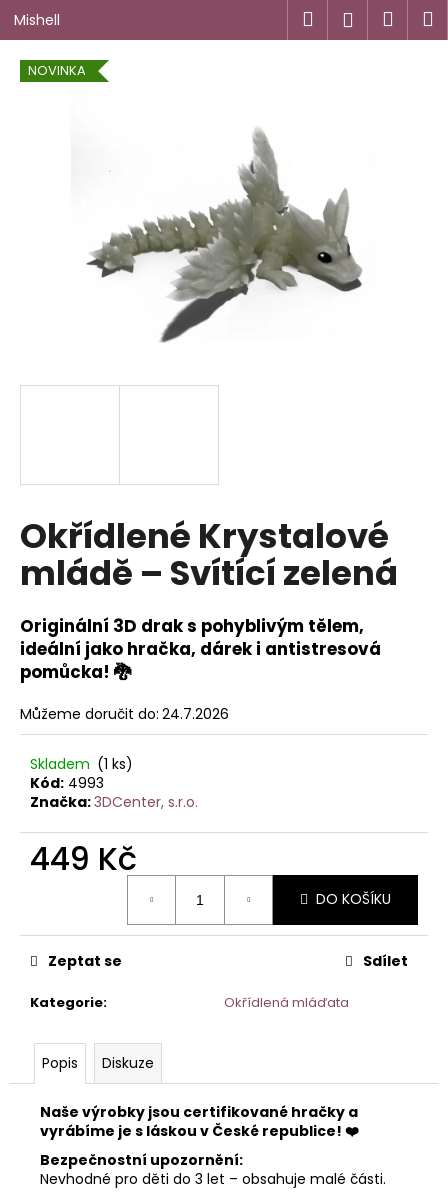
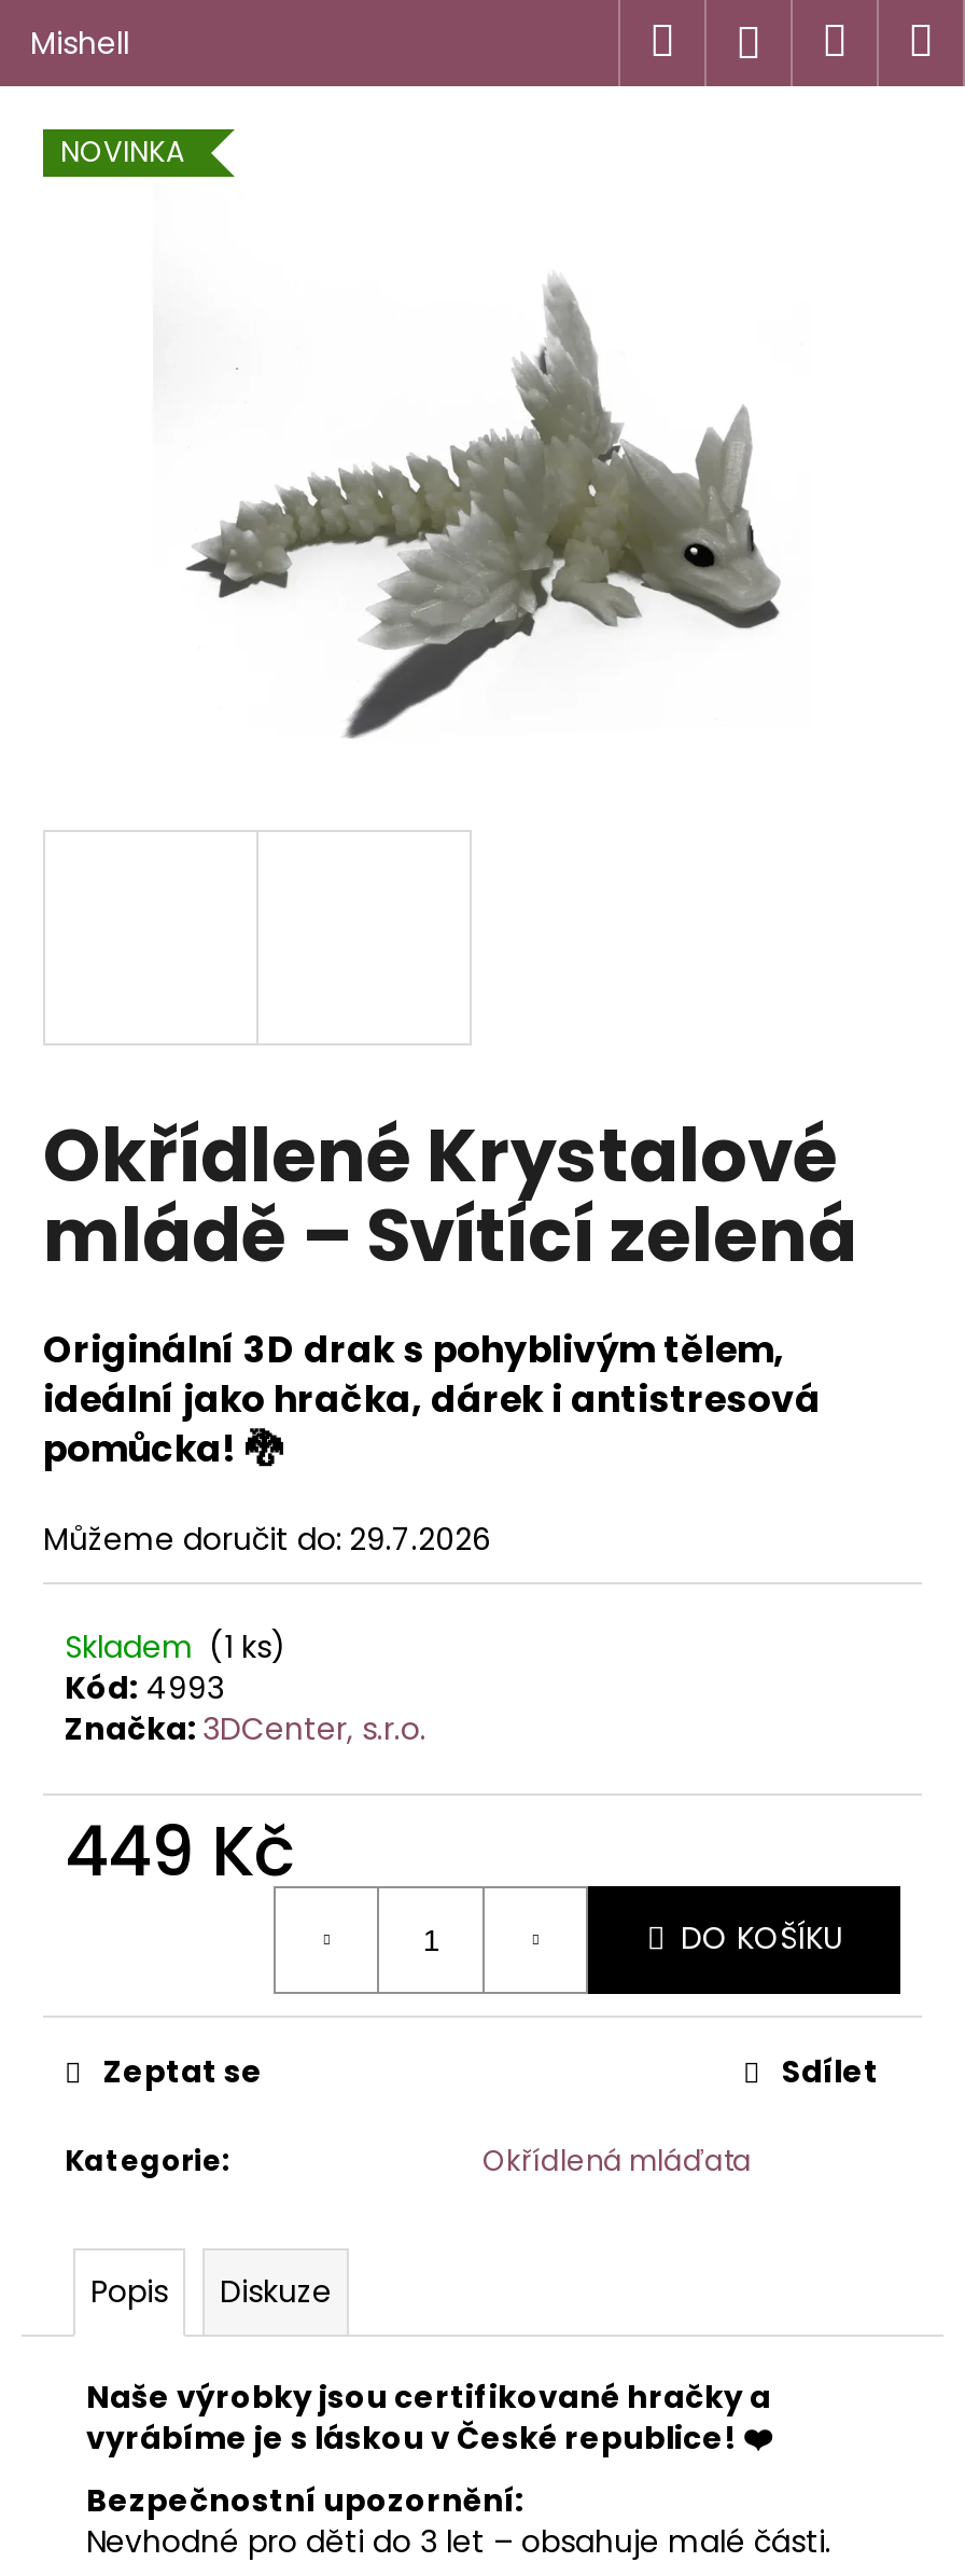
[20,703,229,723] Můžeme doručit do: 24.7.2026 -> [43,1516,491,1560] Můžeme doručit do: 29.7.2026

